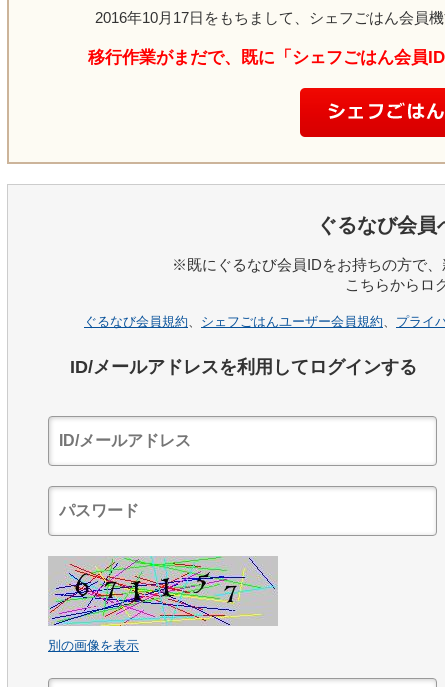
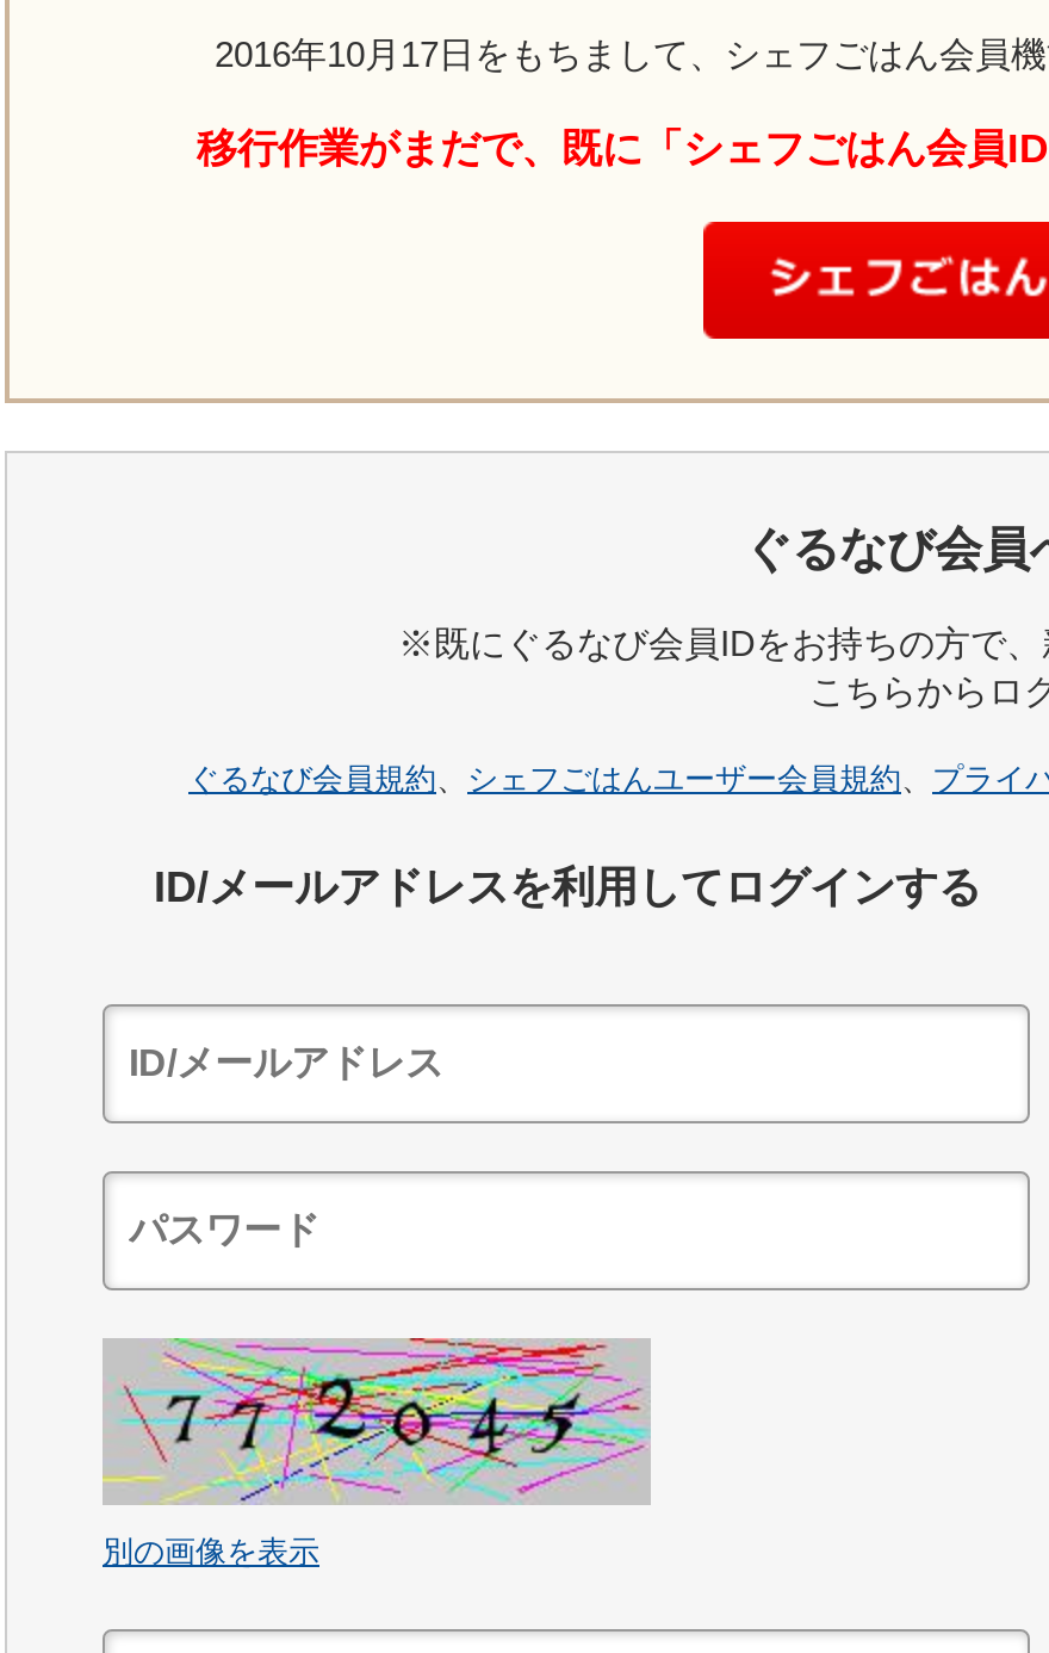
[50,556,276,627] [image] -> [105,1338,648,1505] [image]

